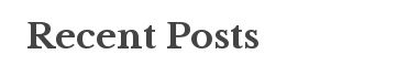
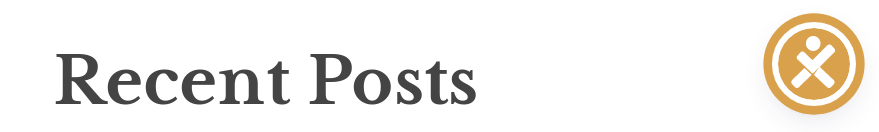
none -> [760,11,868,117] [image]

